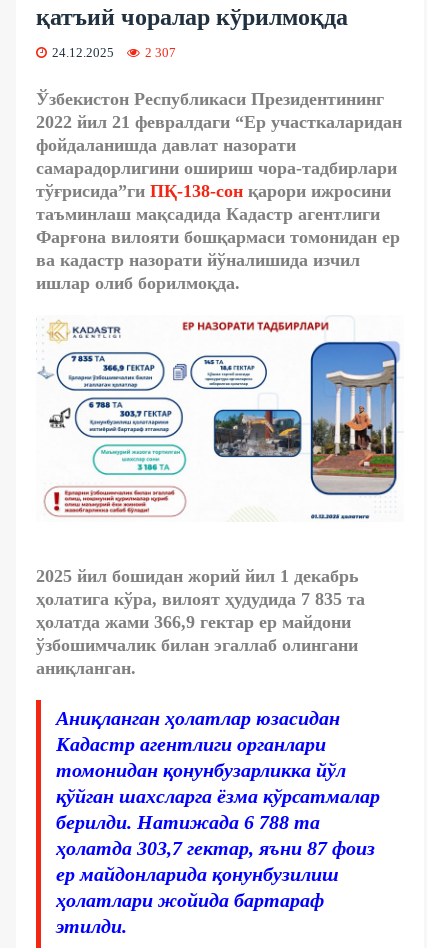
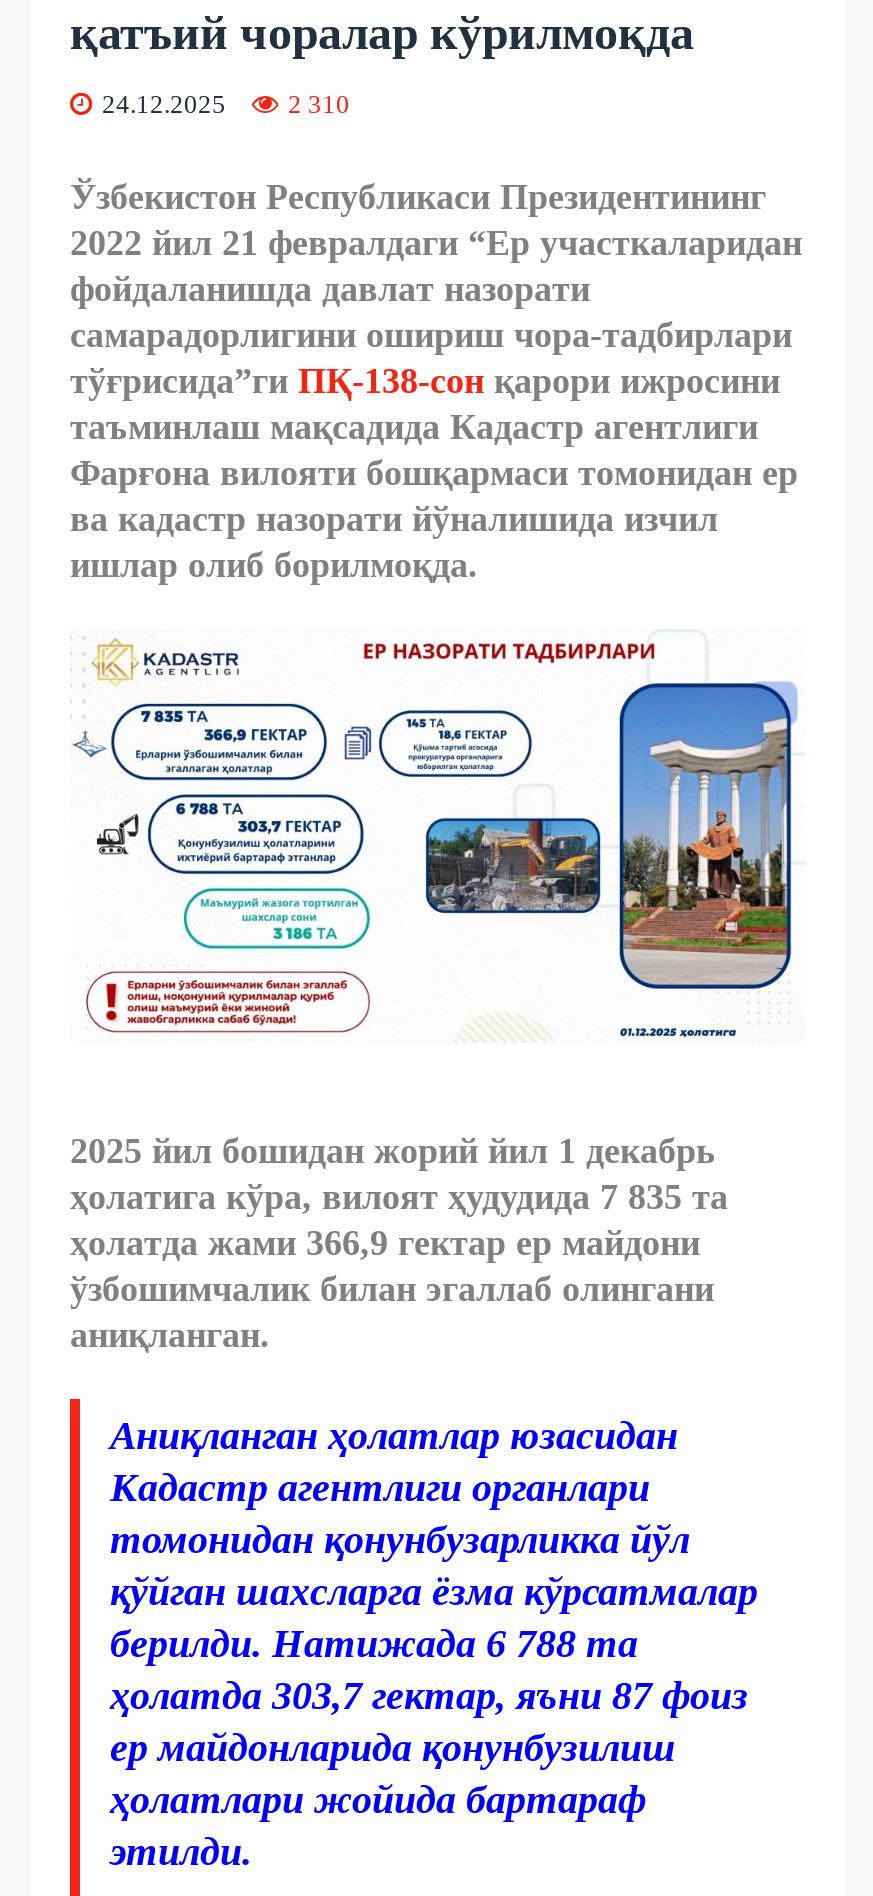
[145,45,176,60] 2 307 -> [288,89,350,119] 2 310

